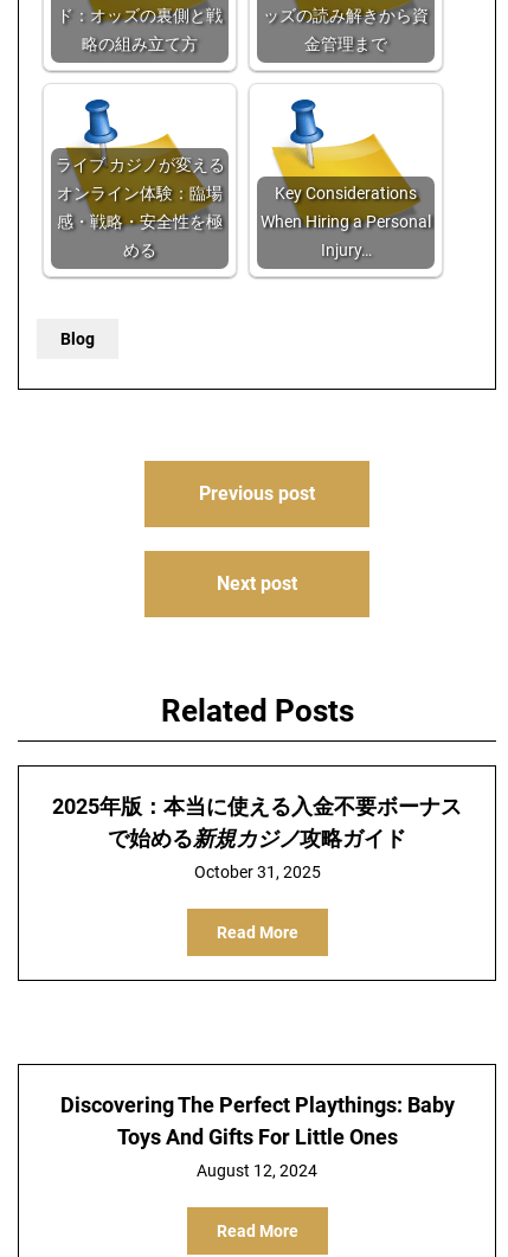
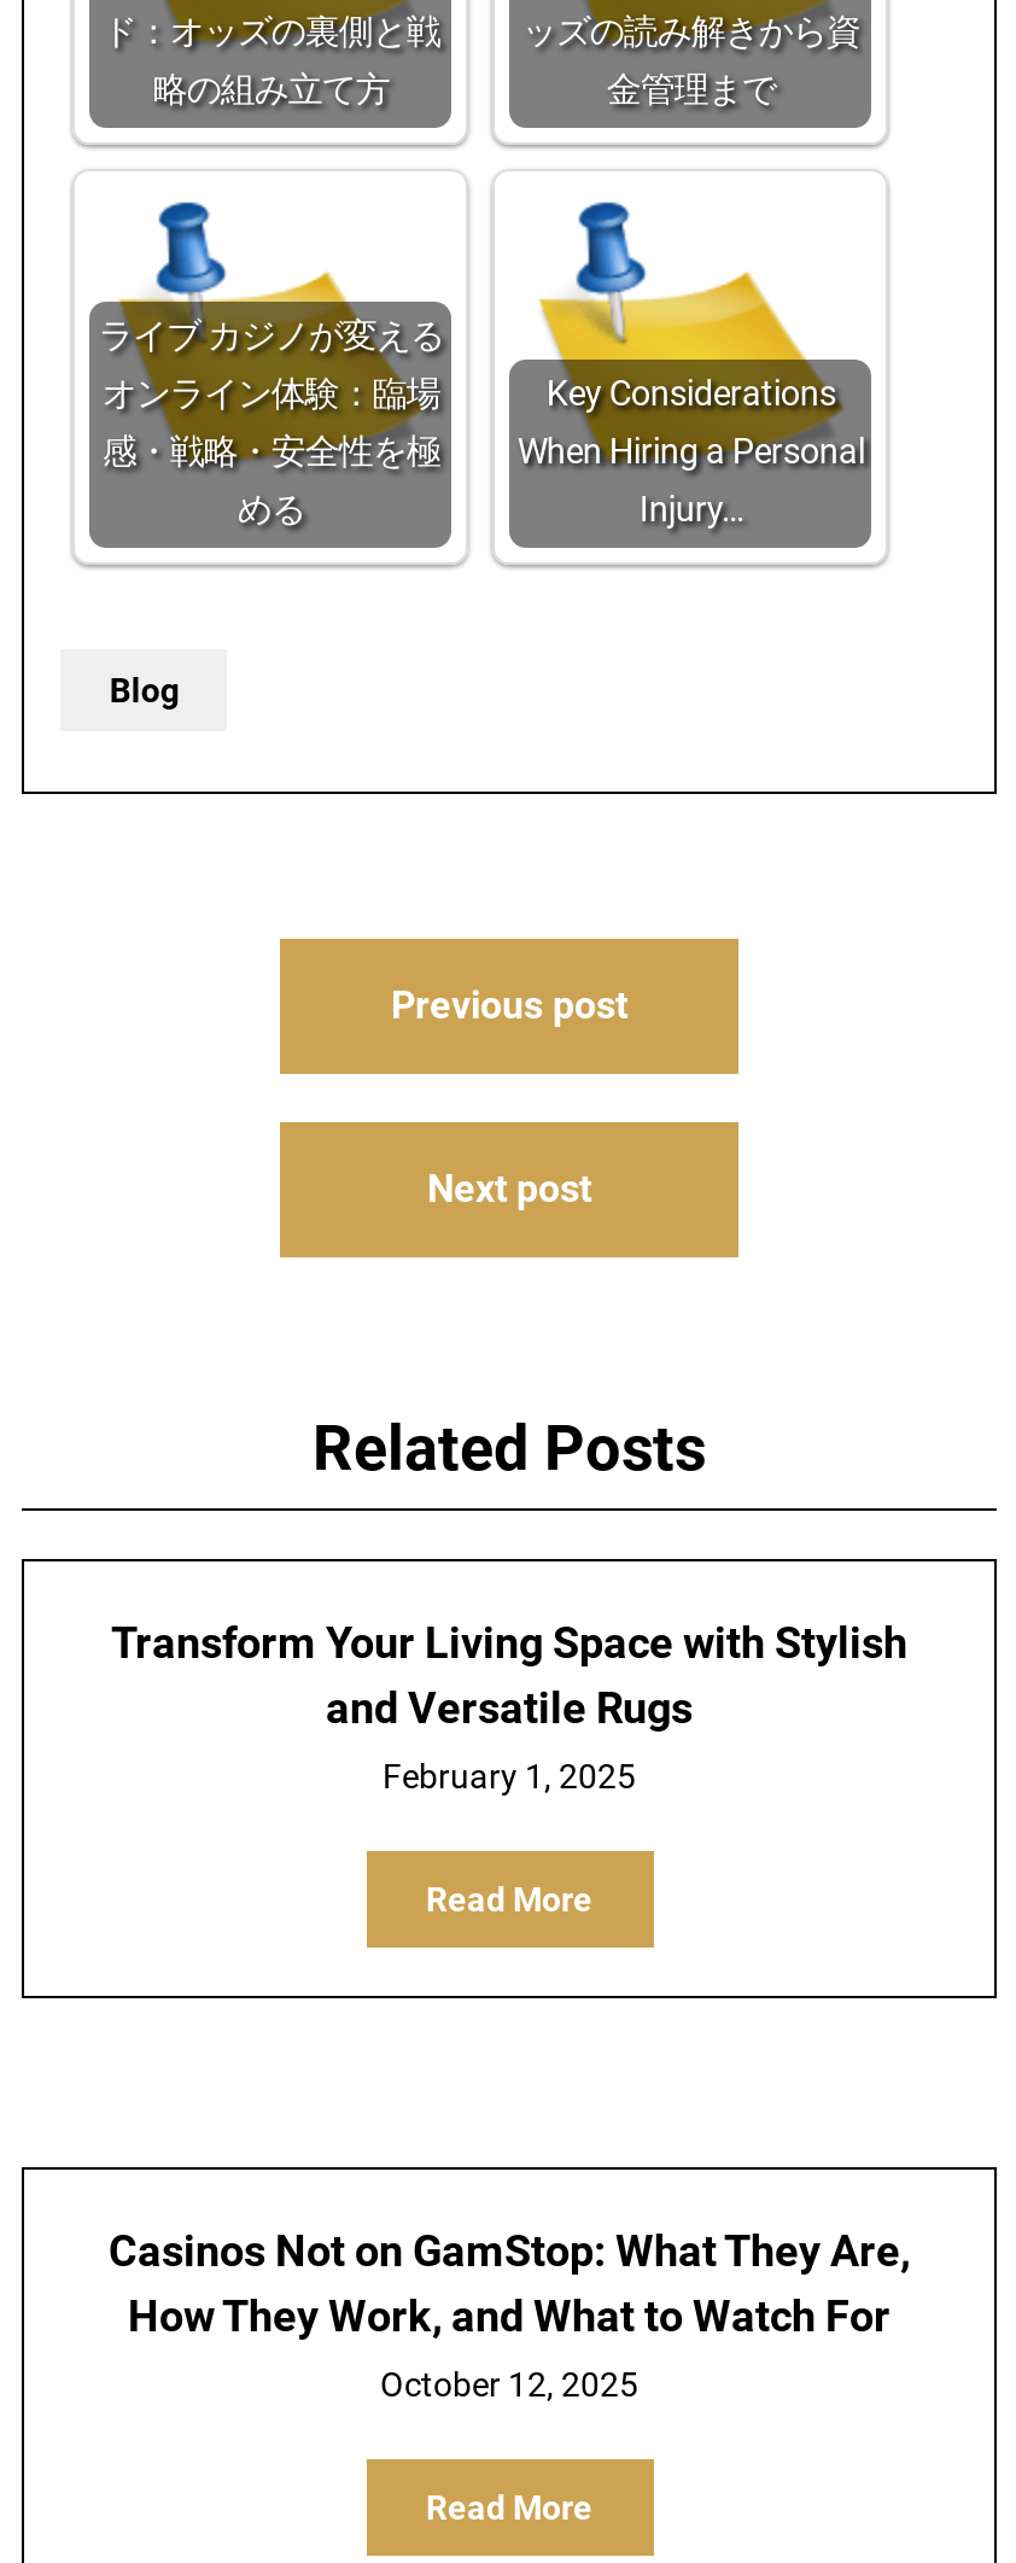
[52,794,462,851] 2025年版：本当に使える入金不要ボーナス | で始める新規カジノ攻略ガイド -> [111,1617,907,1733] Transform Your Living Space with Stylish | and Versatile Rugs
[194,862,320,881] October 31, 2025 -> [383,1757,636,1796] February 1, 2025
[60,1092,454,1149] Discovering The Perfect Playthings: Baby | Toys And Gifts For Little Ones -> [109,2225,910,2341] Casinos Not on GamStop: What They Are, | How They Work, and What to Watch For
[197,1161,317,1180] August 12, 2024 -> [380,2365,638,2404] October 12, 2025

